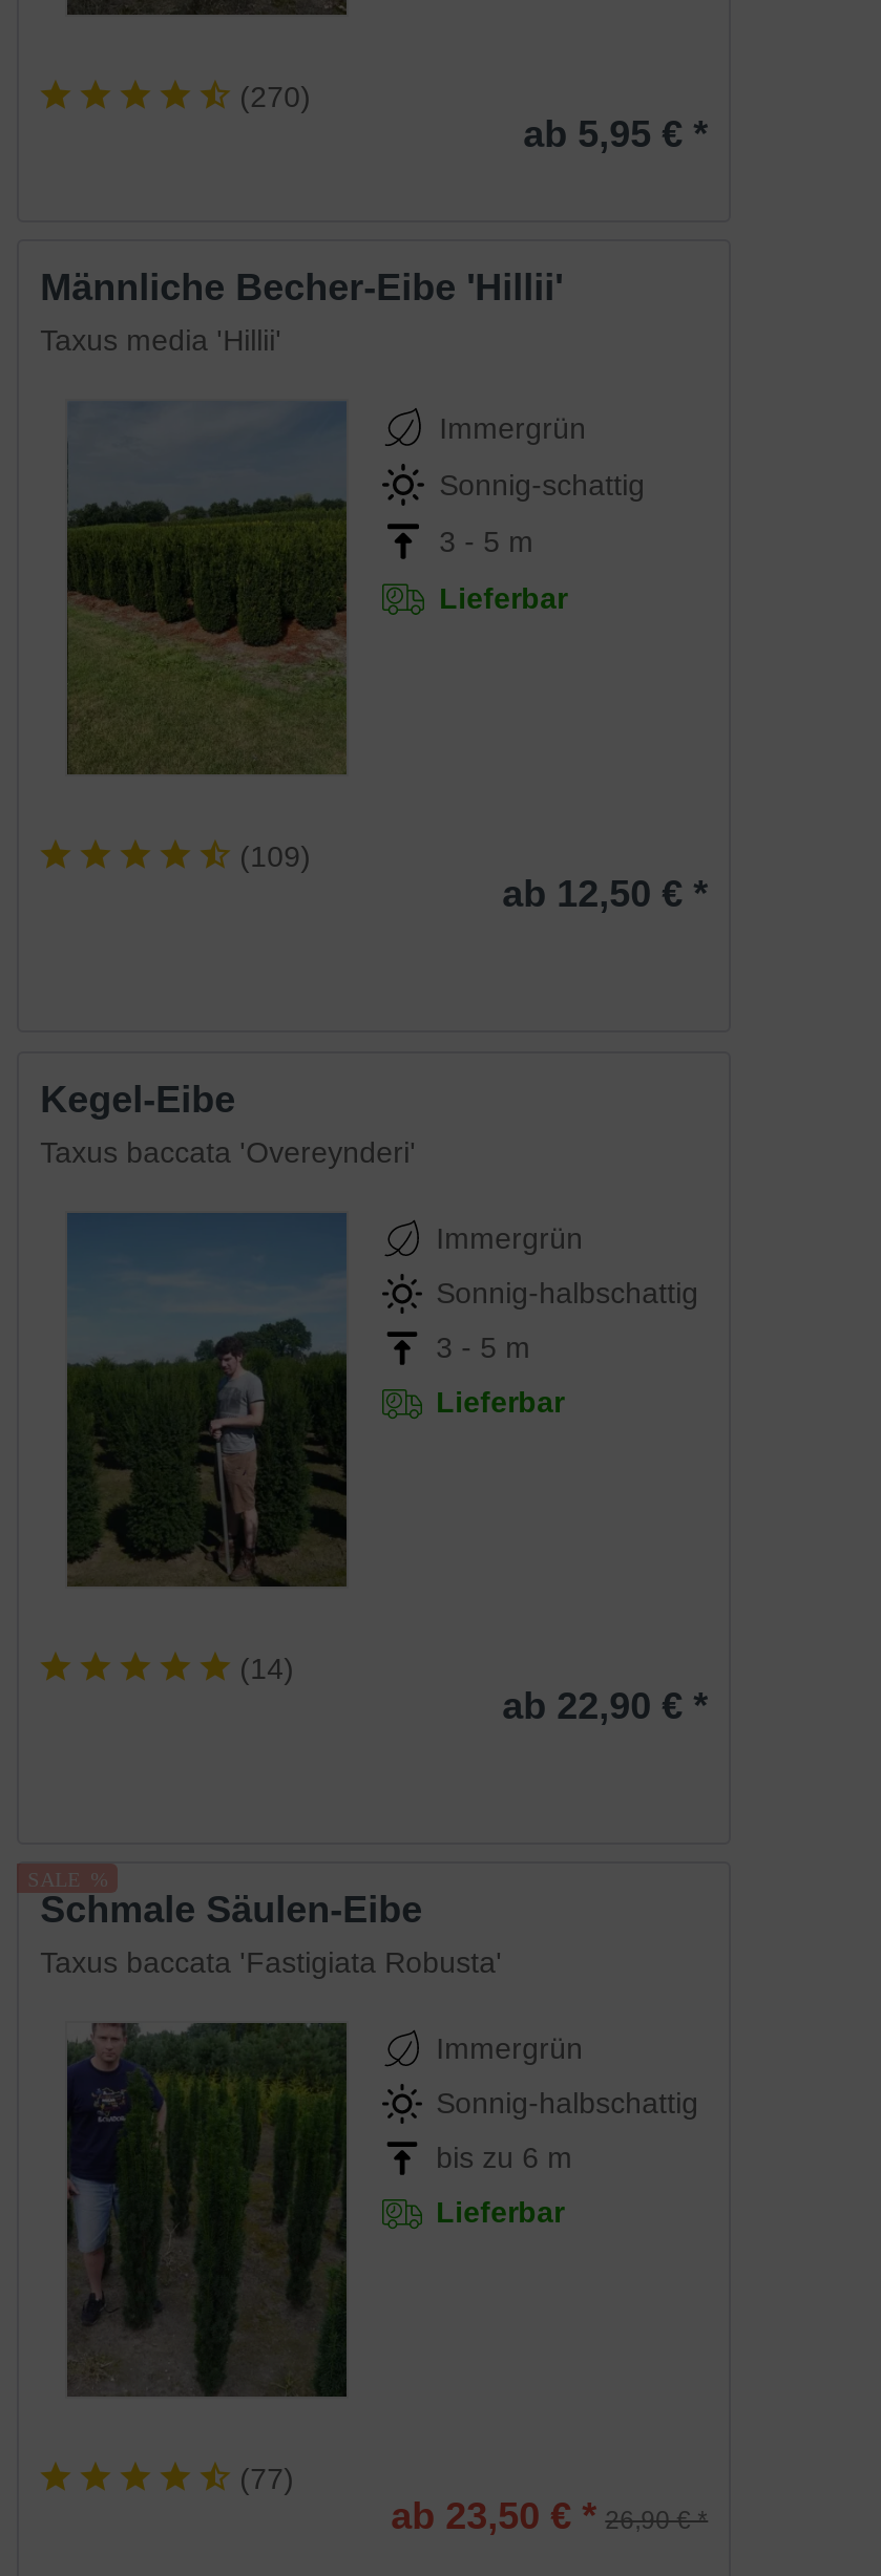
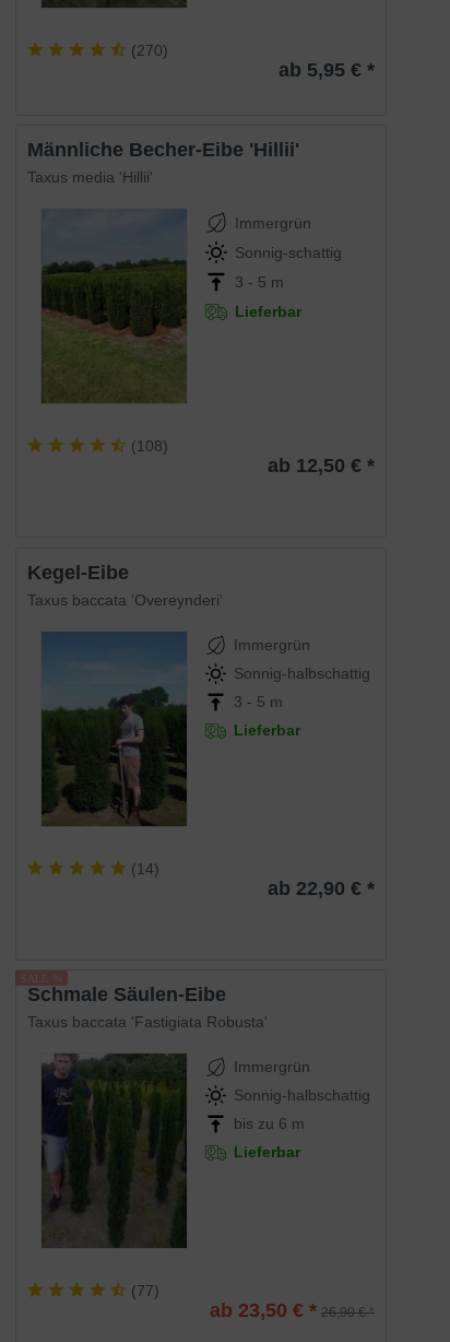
[240,840,311,874] (109) -> [131,437,168,455] (108)

